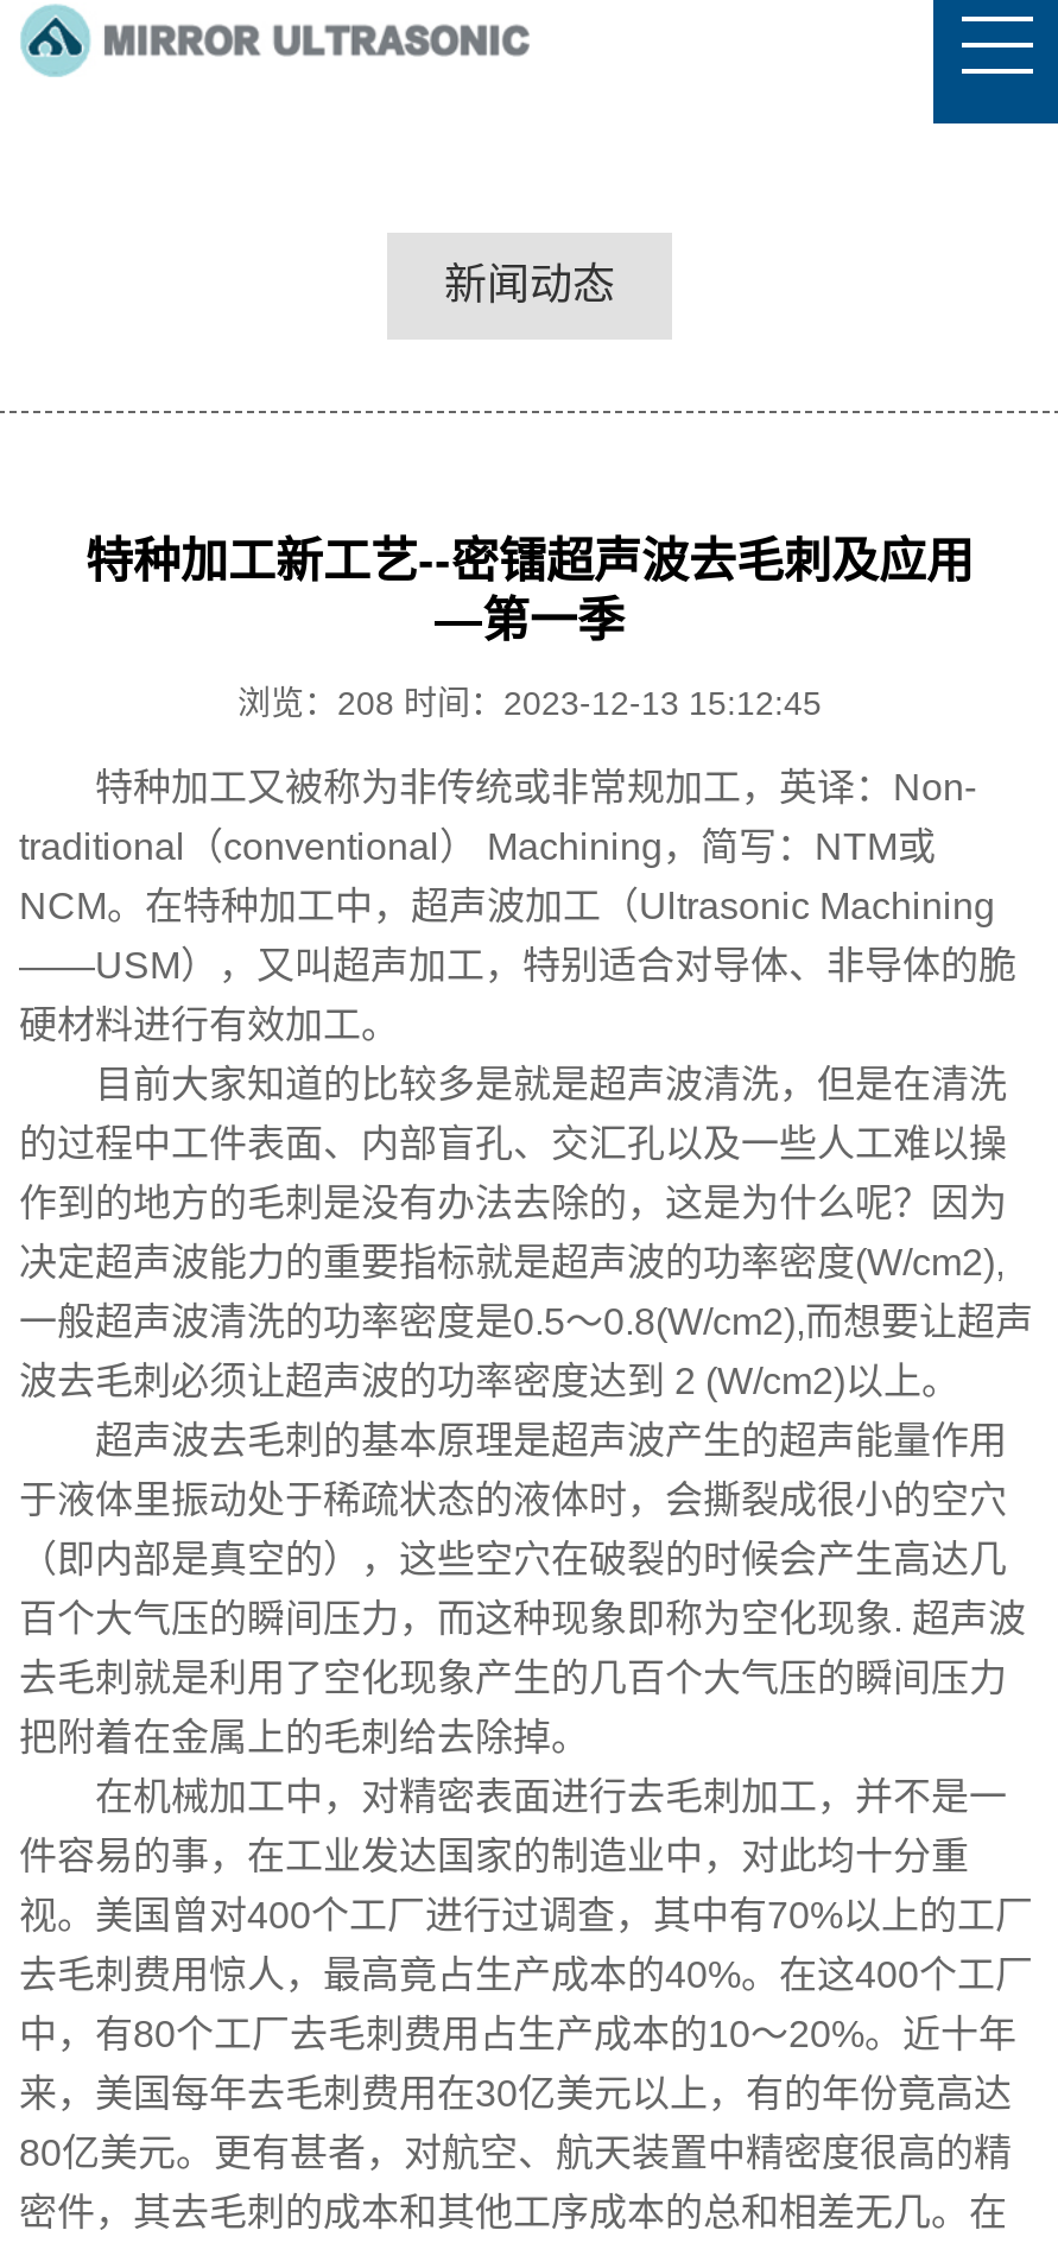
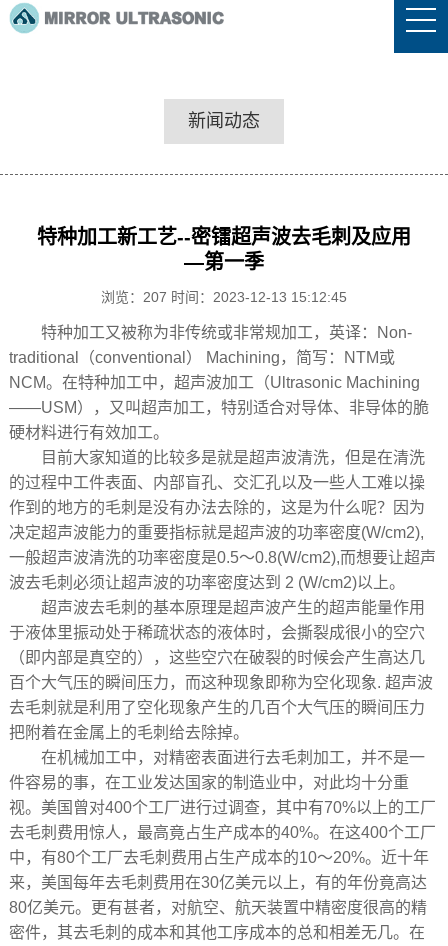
[237,683,822,721] 浏览：208 时间：2023-12-13 15:12:45 -> [101,288,347,304] 浏览：207 时间：2023-12-13 15:12:45

